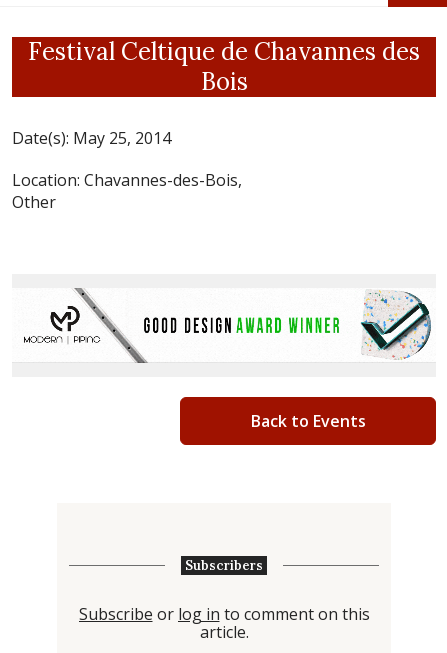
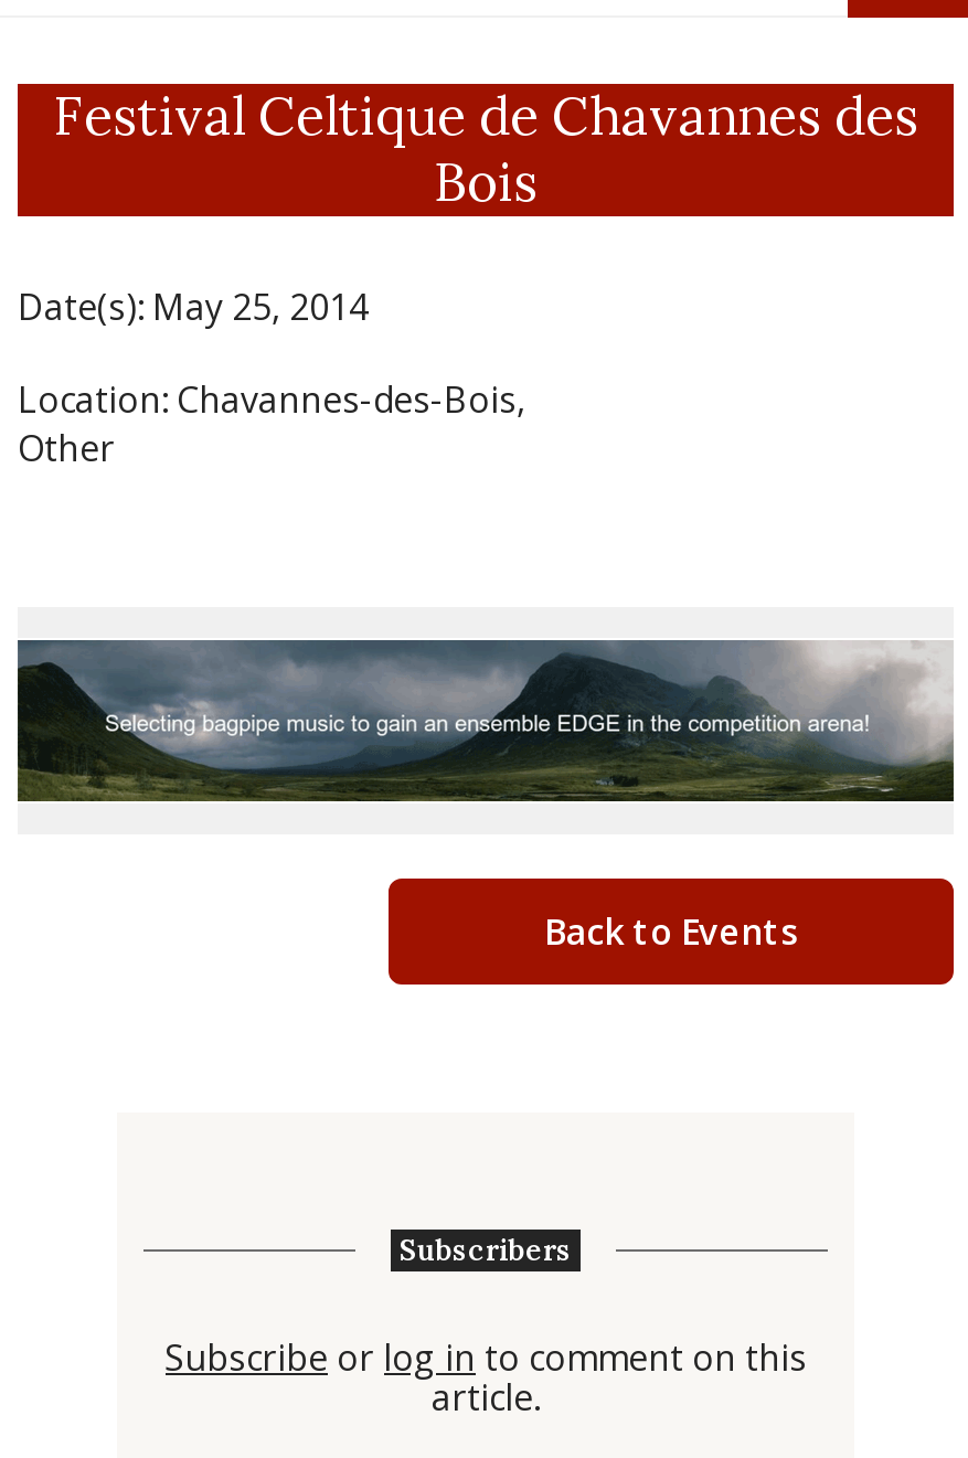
[12,289,436,363] [image] -> [15,638,956,804] [image]

